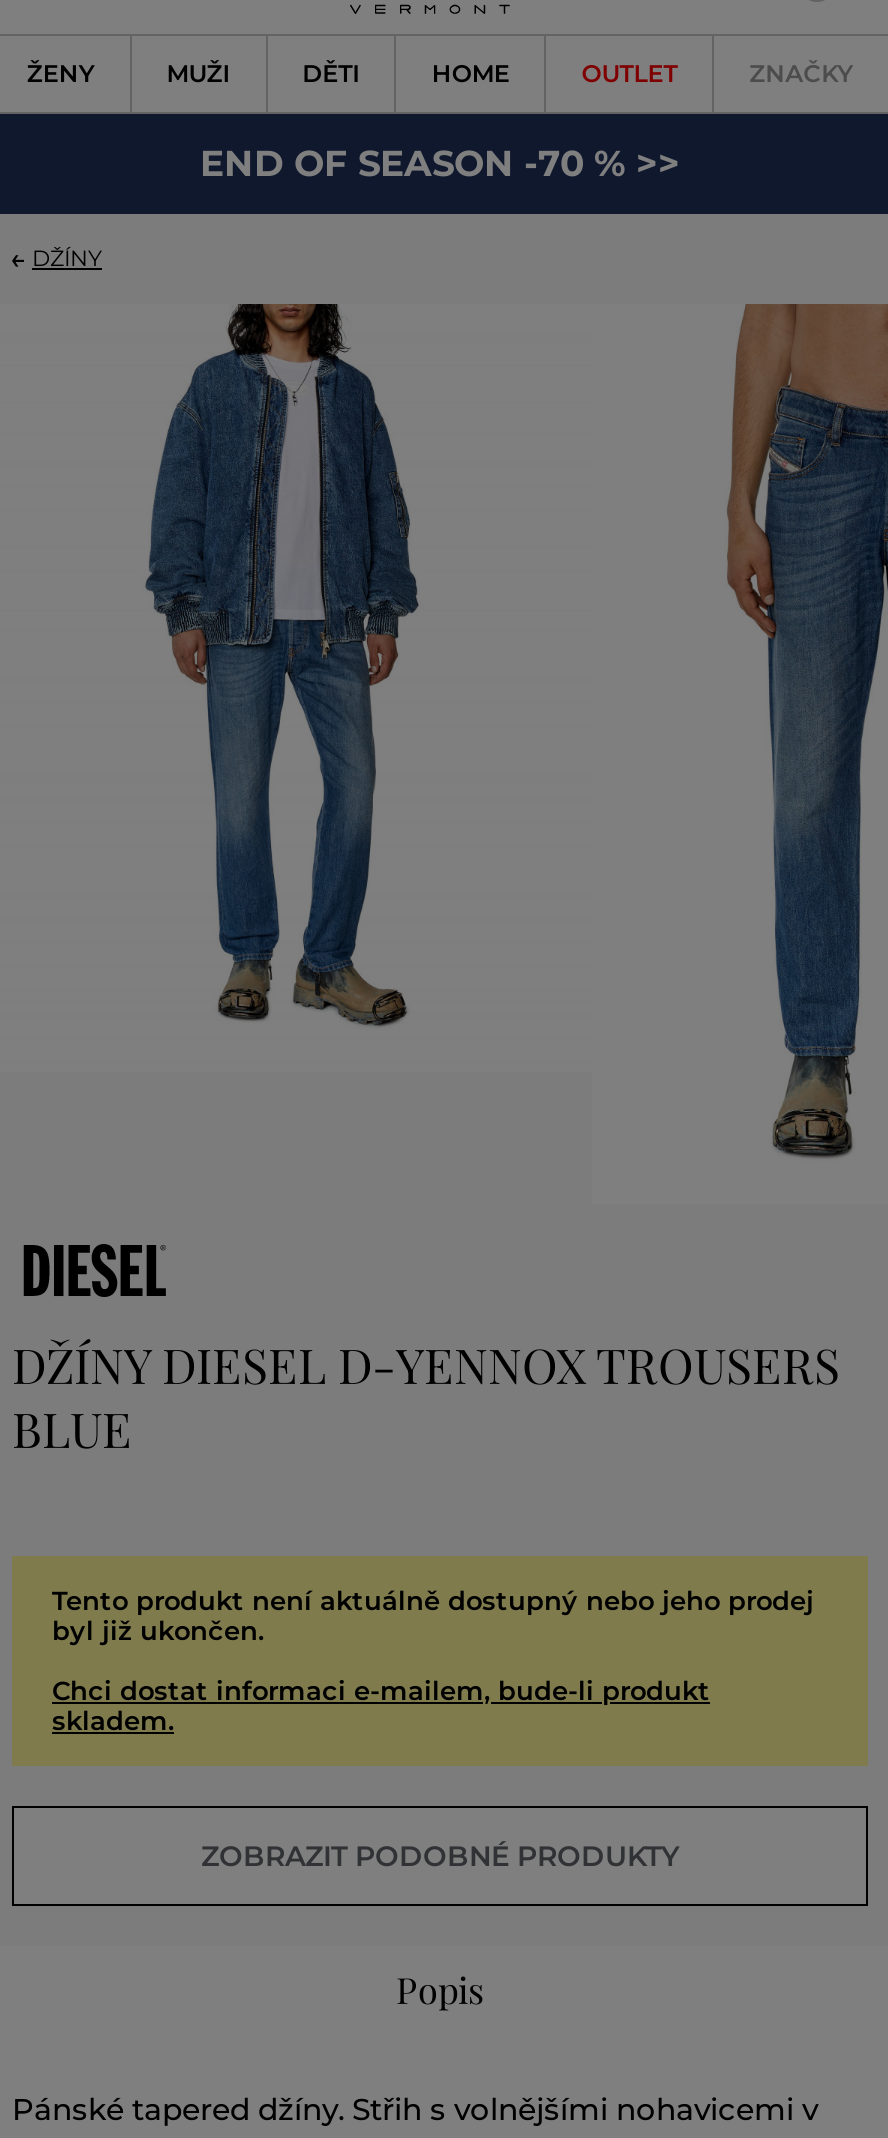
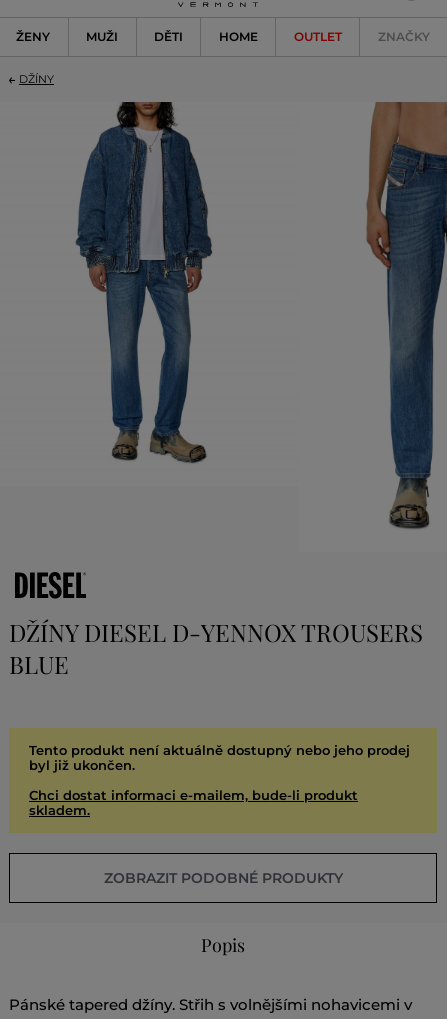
[200,142,680,186] END OF SEASON -70 % >> -> none

